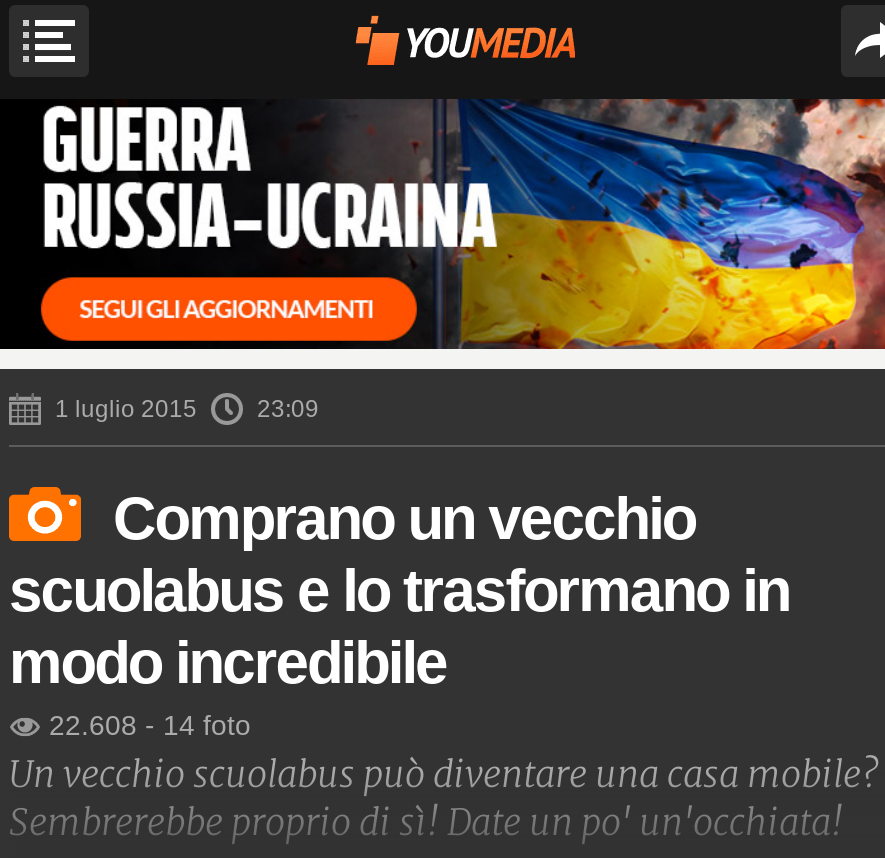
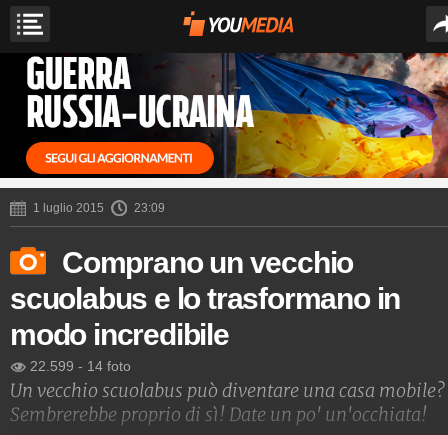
[49,709,251,741] 22.608 - 14 foto -> [30,358,131,374] 22.599 - 14 foto

